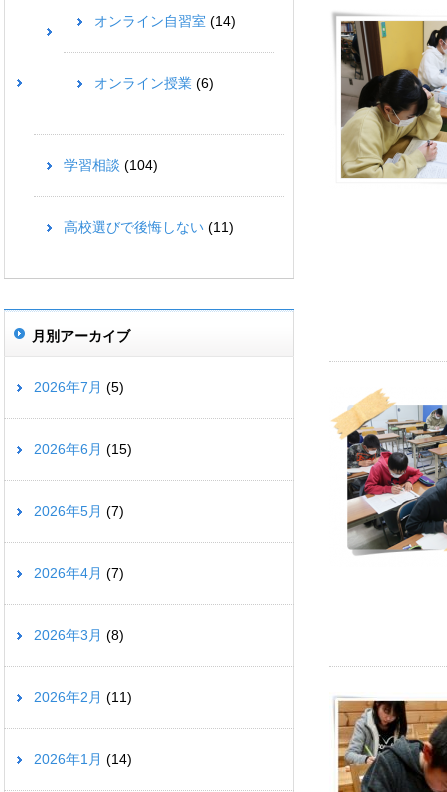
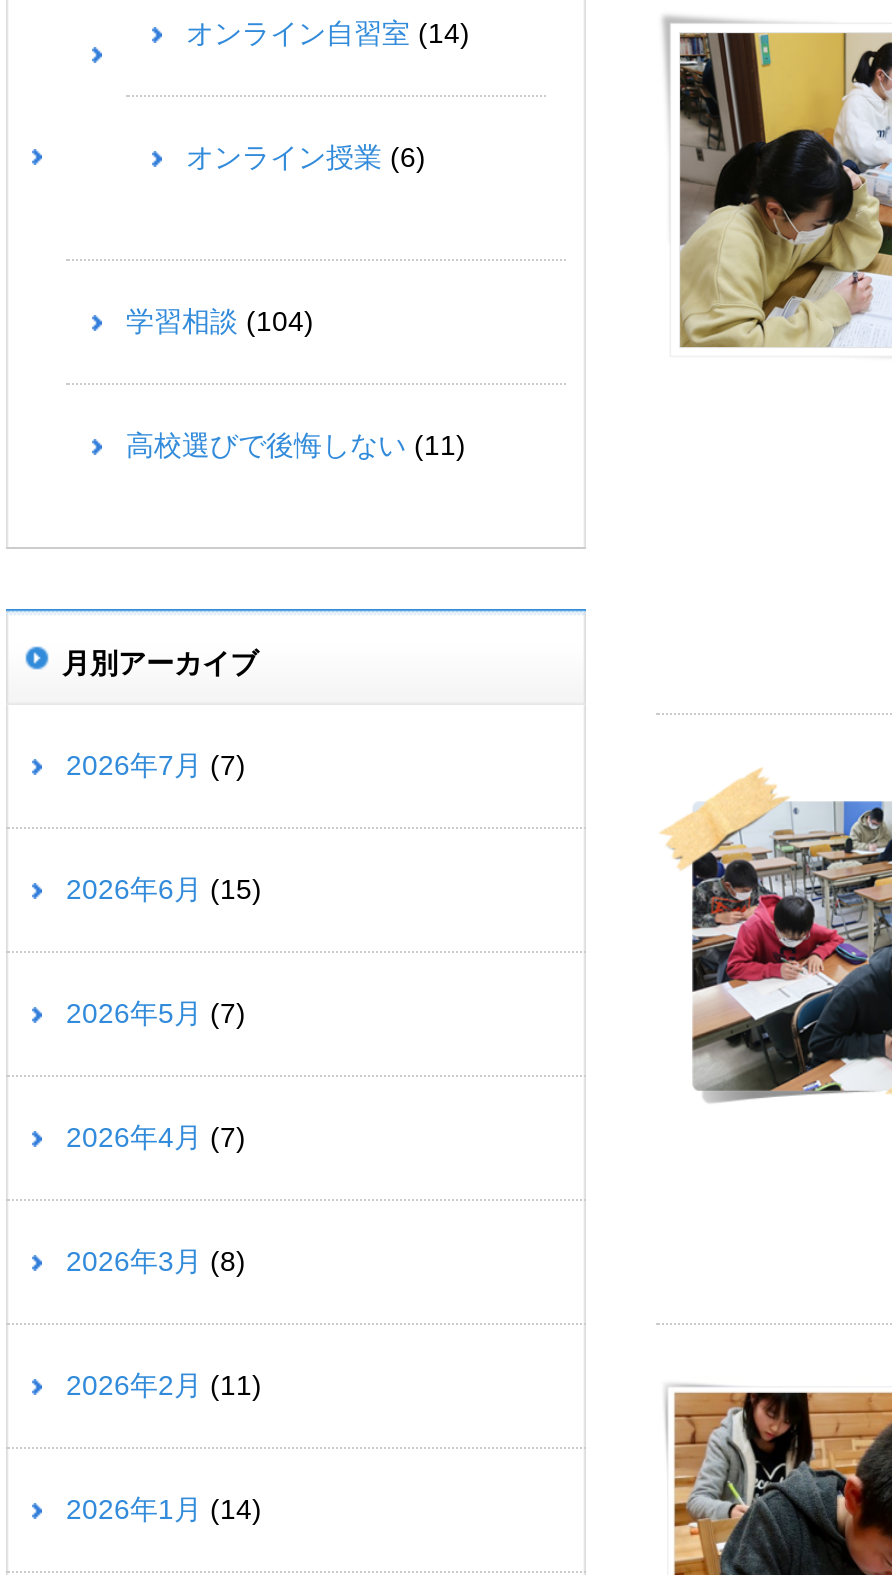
[34,379,124,395] 2026年7月(5) -> [66,749,246,781] 2026年7月(7)

